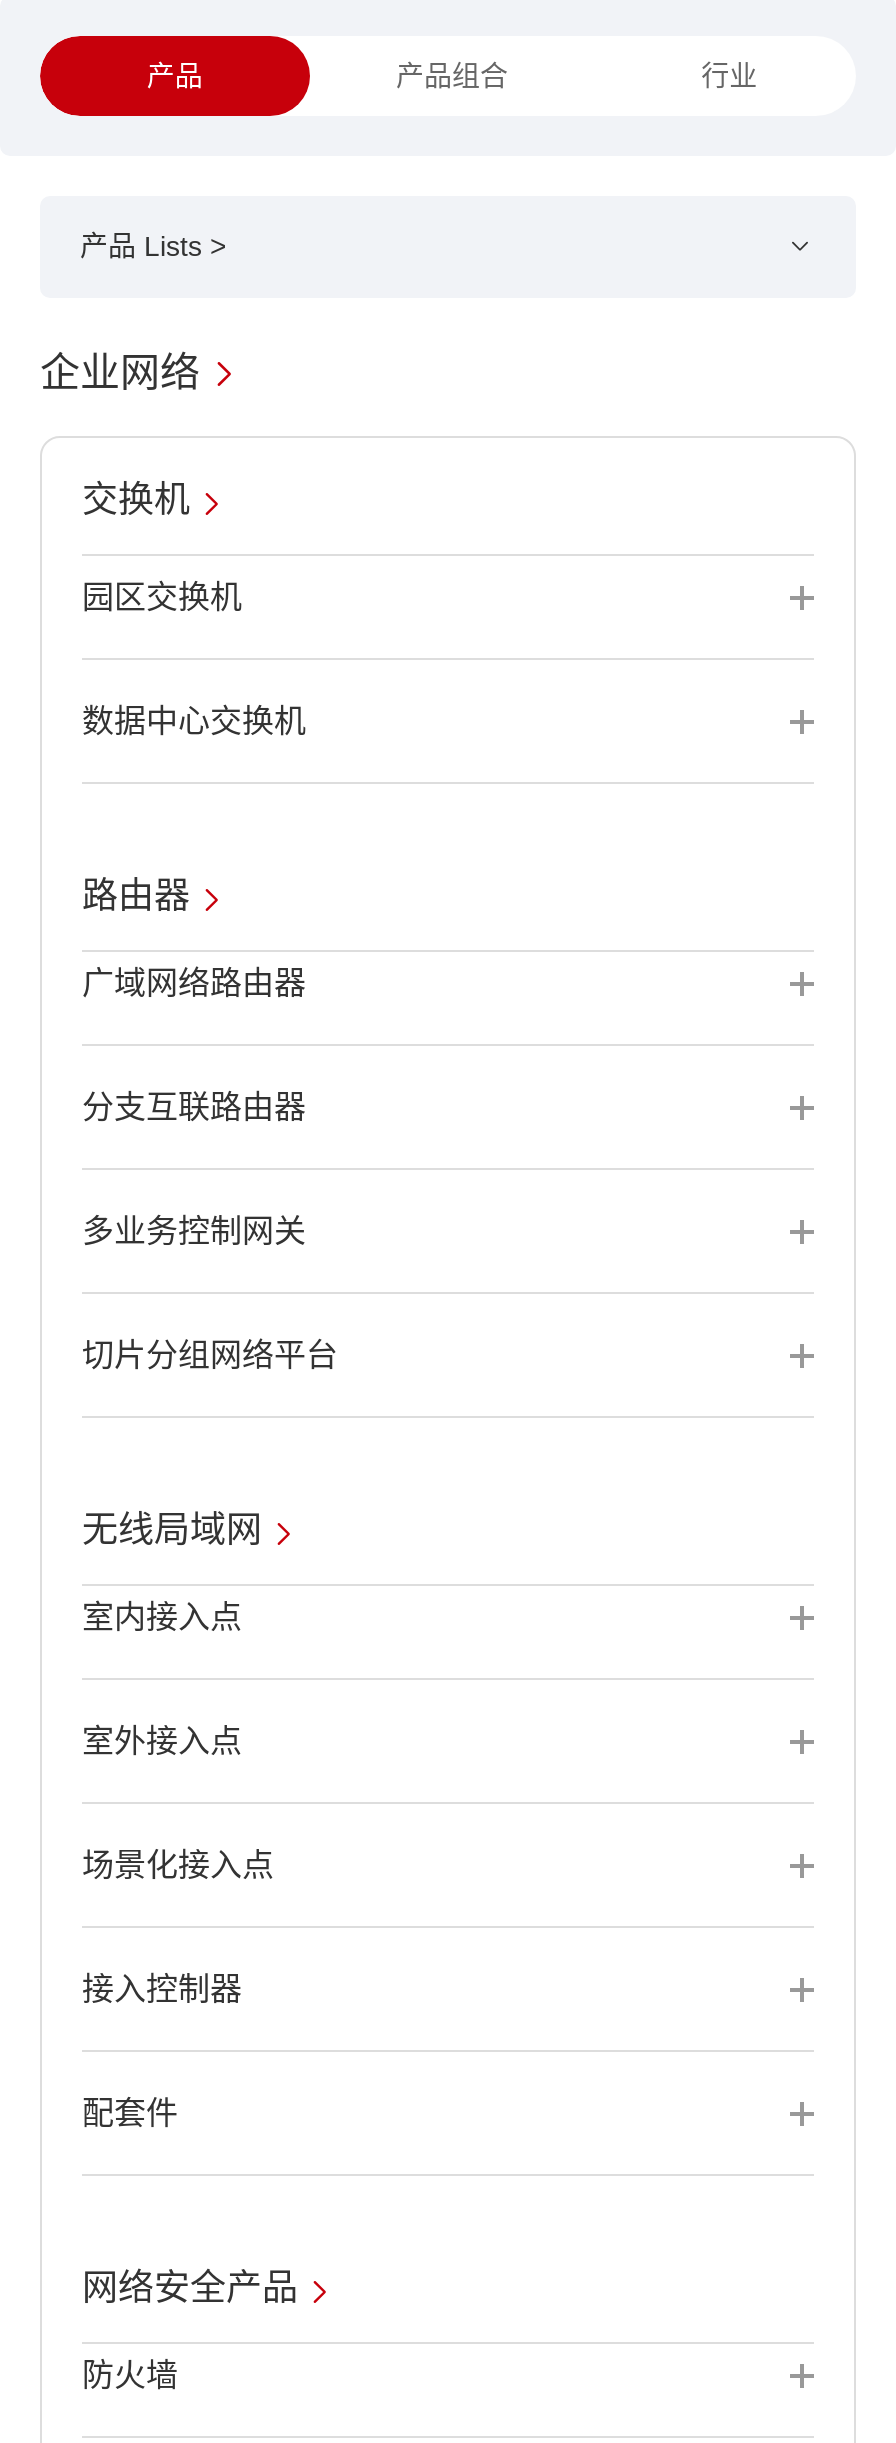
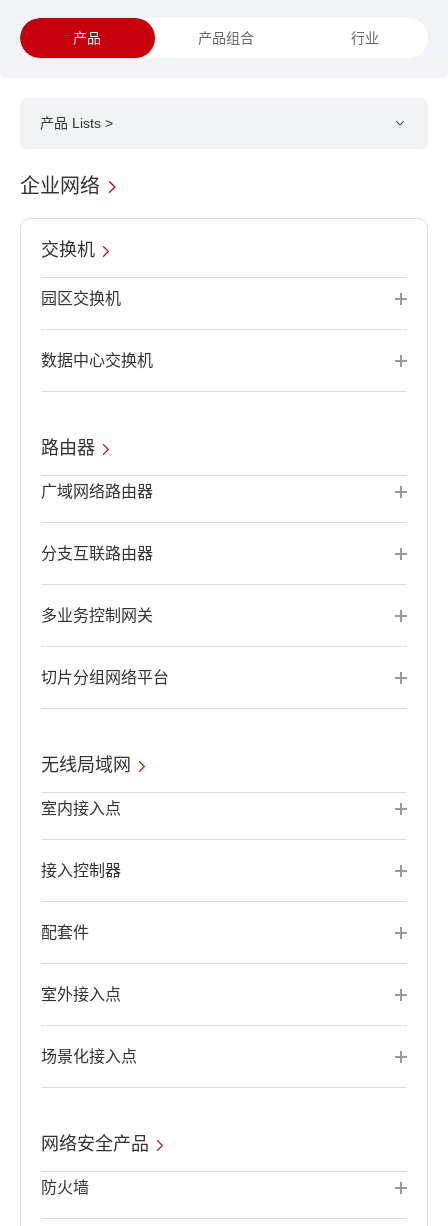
moved [82,1724,242,1758] -> [41,986,121,1003]: 室外接入点
moved [82,1848,274,1882] -> [41,1048,137,1065]: 场景化接入点
moved [82,1972,242,2130] -> [41,862,121,941]: 接入控制器 | 配套件

